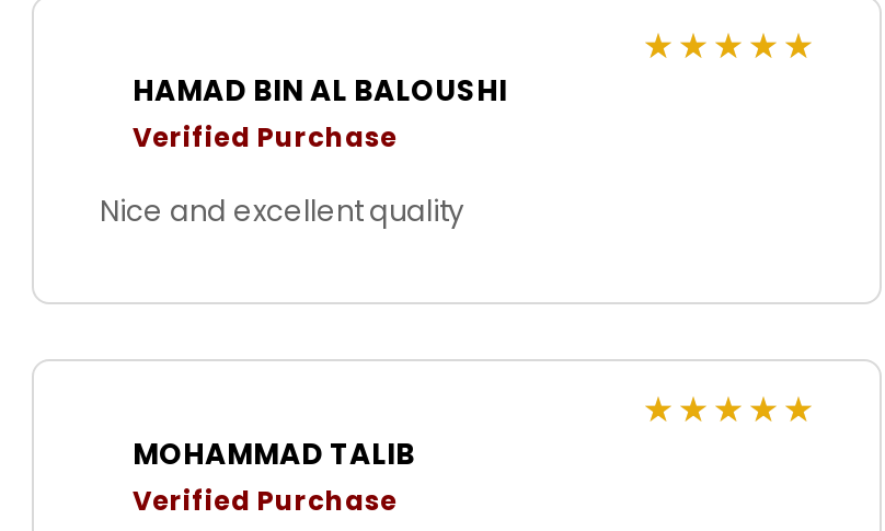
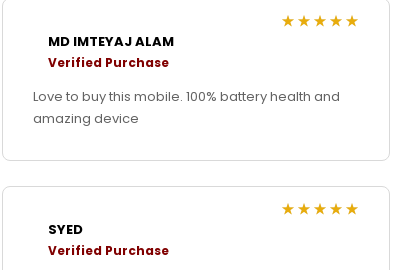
[133,71,507,112] HAMAD BIN AL BALOUSHI -> [48,32,174,51] MD IMTEYAJ ALAM
[100,191,463,233] Nice and excellent quality -> [33,87,340,128] Love to buy this mobile. 100% battery health and | amazing device
[133,434,415,476] MOHAMMAD TALIB -> [48,220,83,239] SYED

